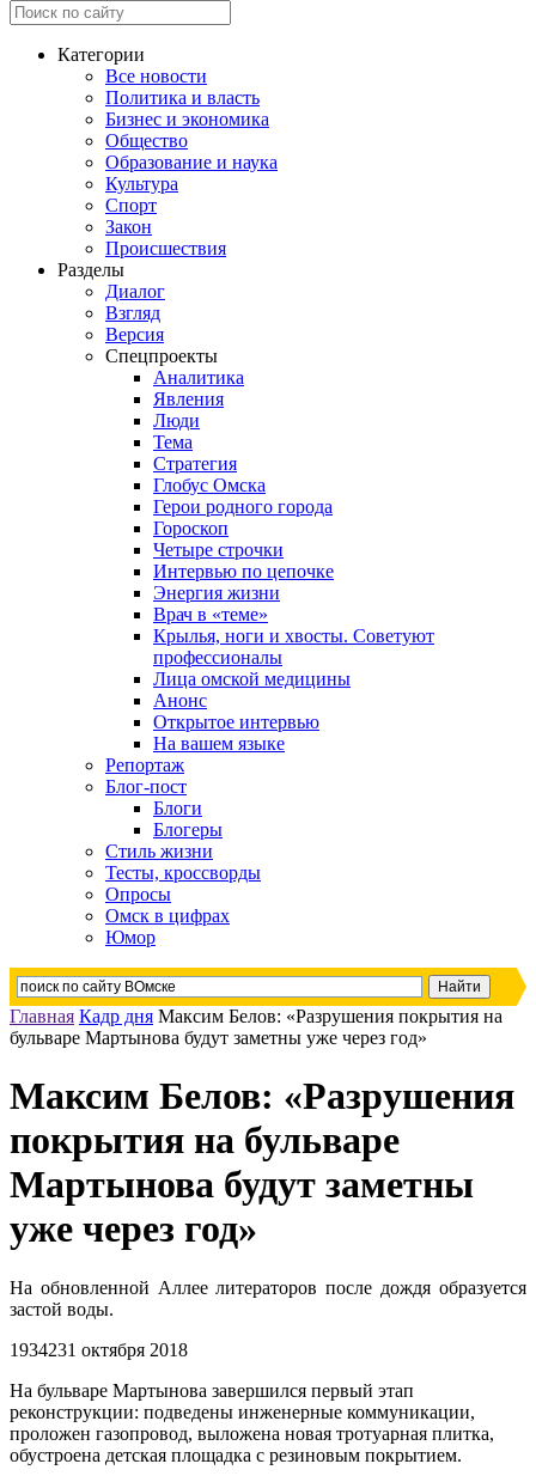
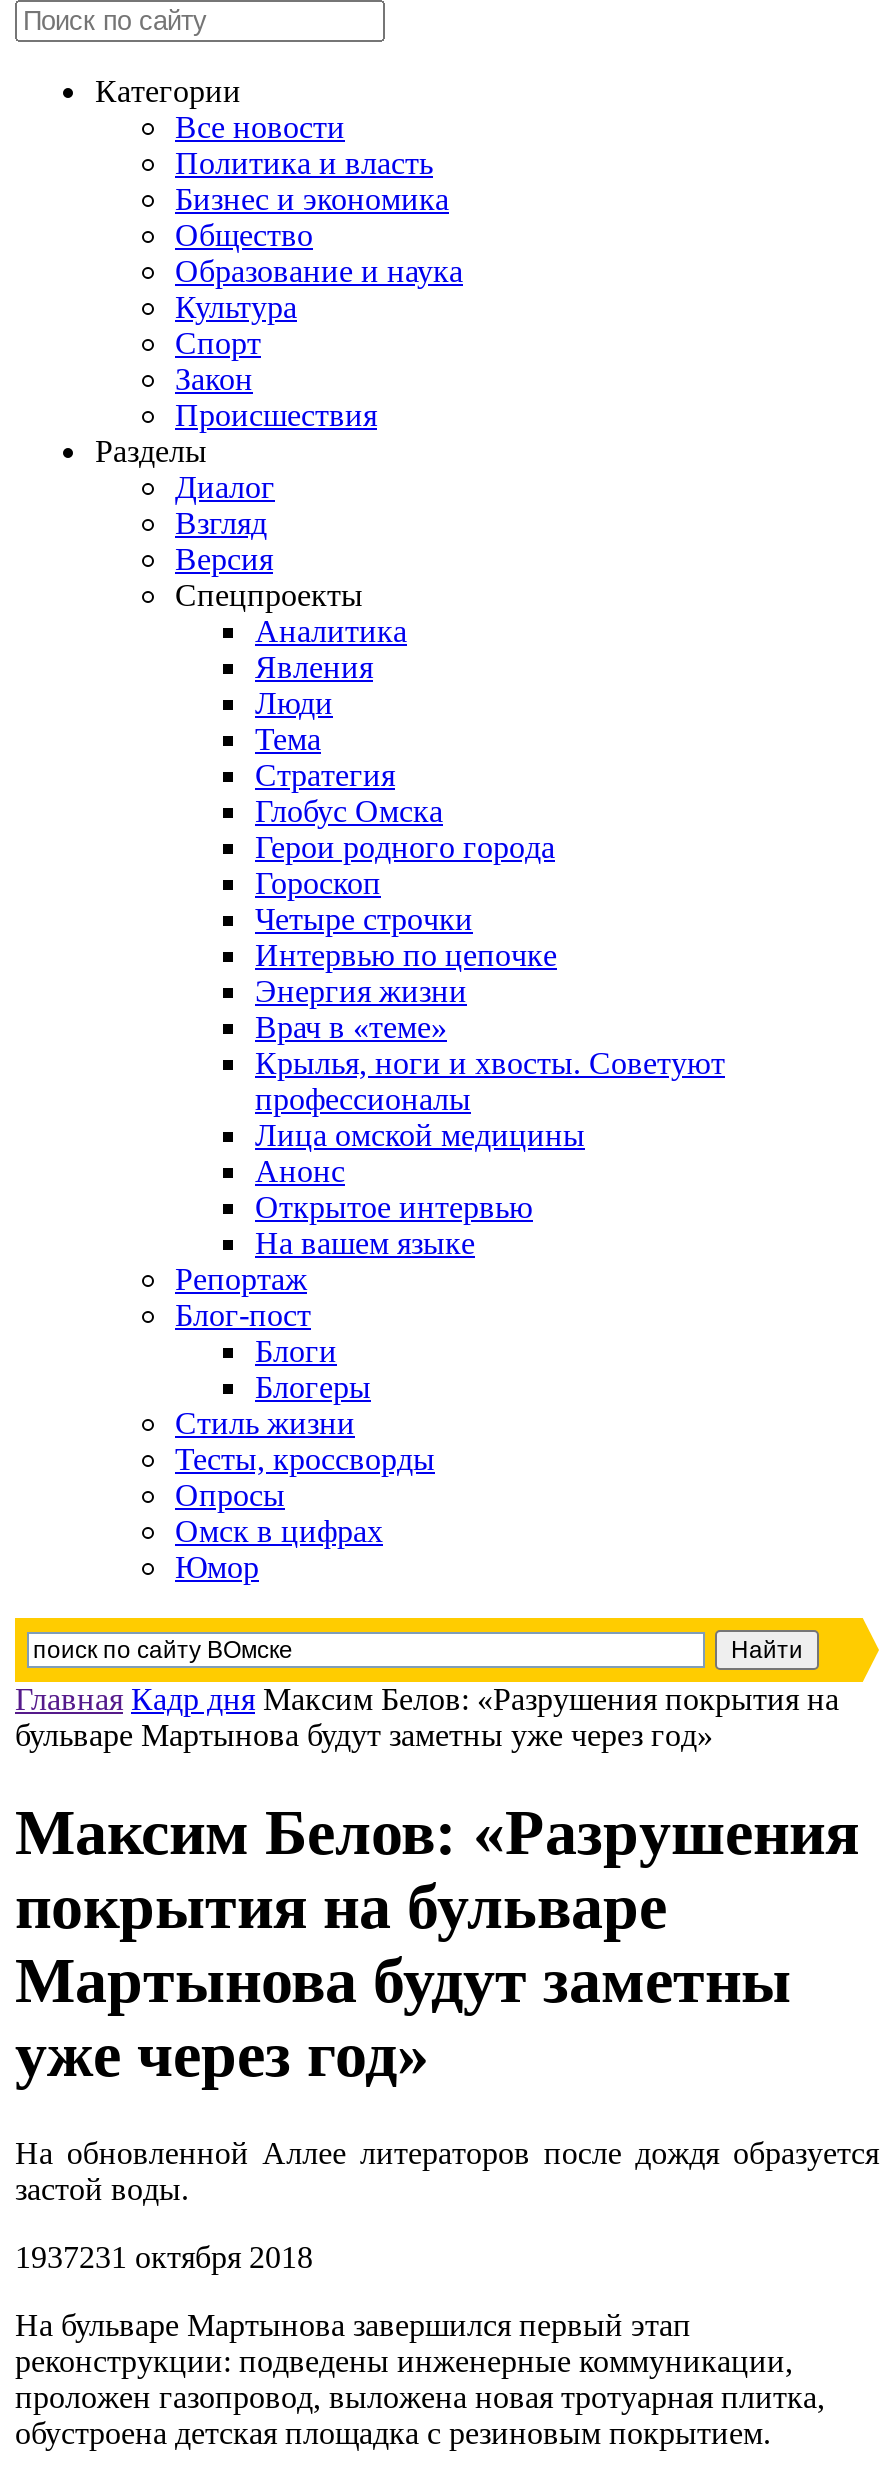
[10,1340,188,1360] 1934231 октября 2018 -> [15,2240,313,2274] 1937231 октября 2018

